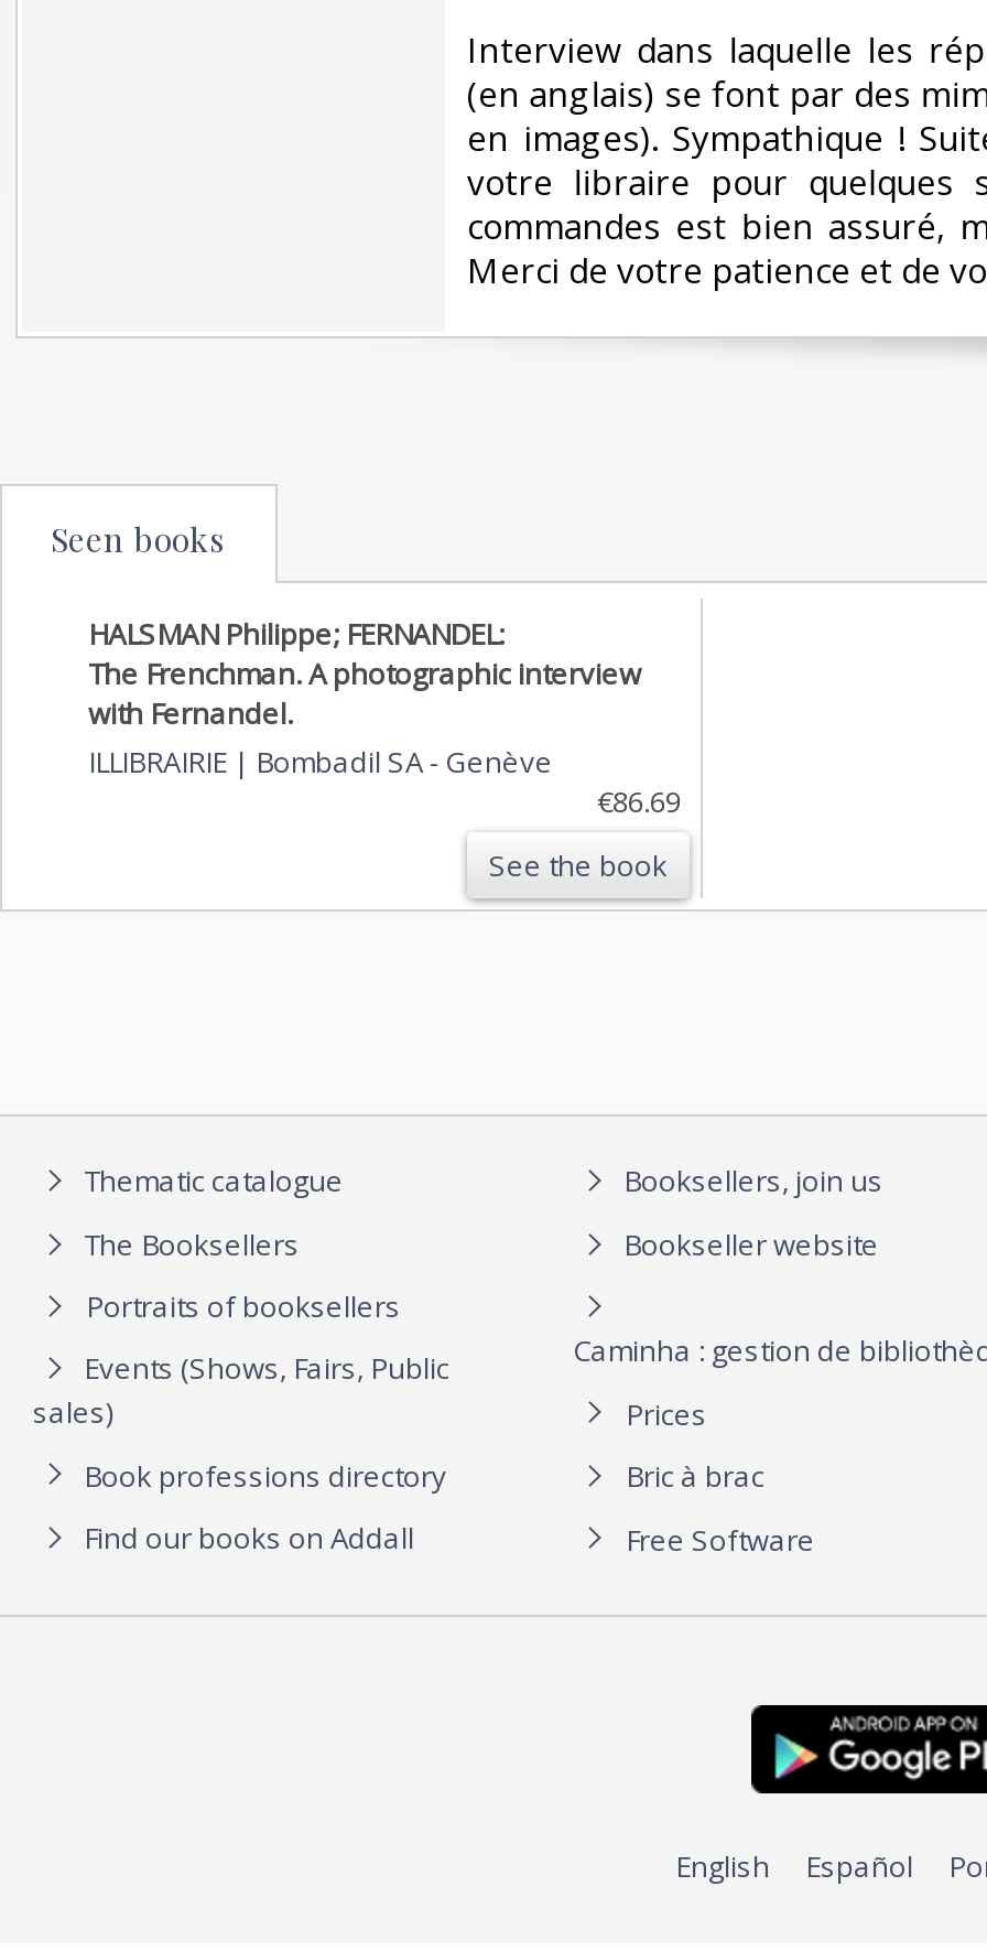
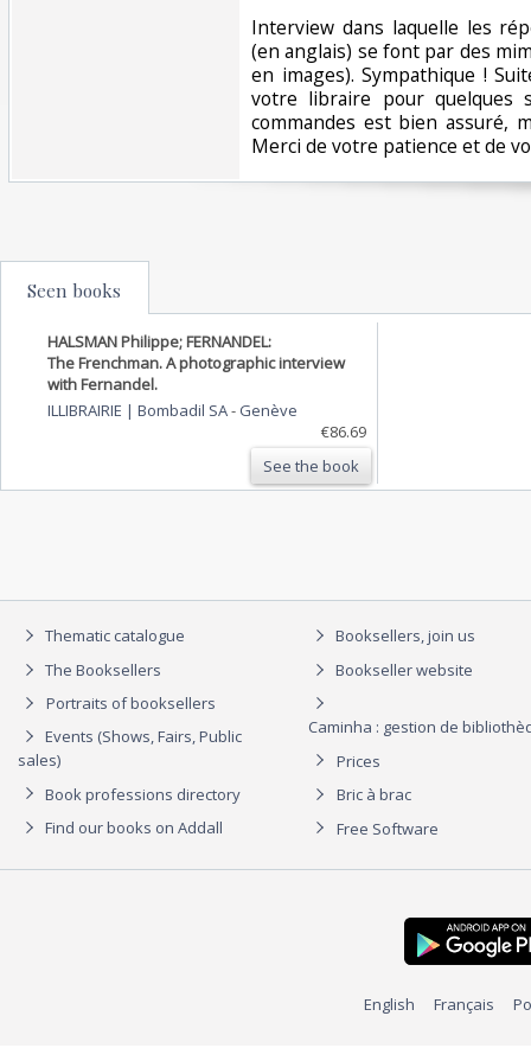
[805,1846,913,1885] Español -> [433,993,494,1014] Français

